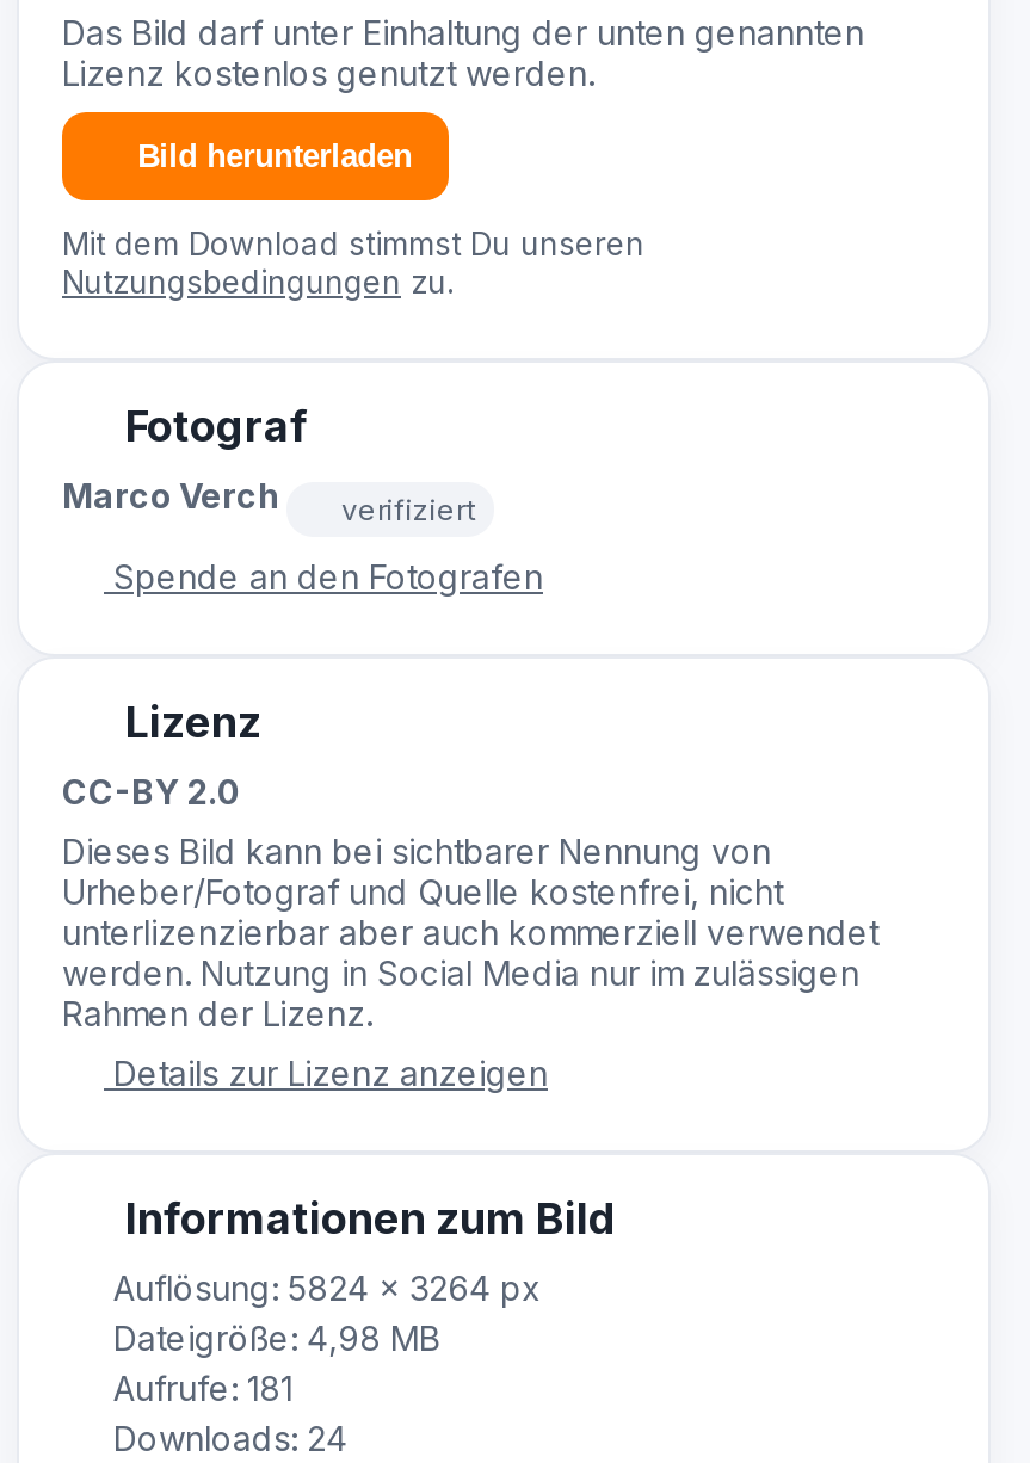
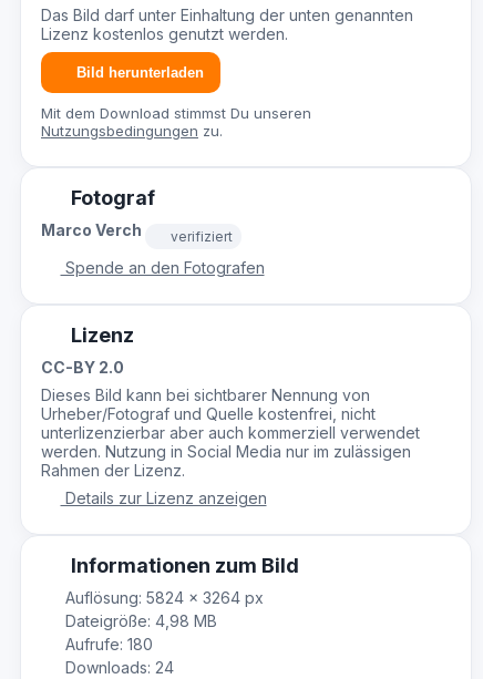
[104,1366,292,1407] Aufrufe: 181 -> [60,634,152,653] Aufrufe: 180

